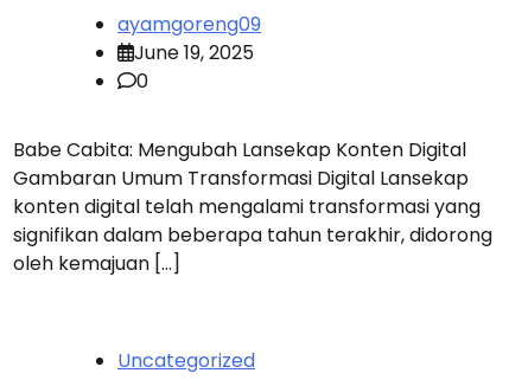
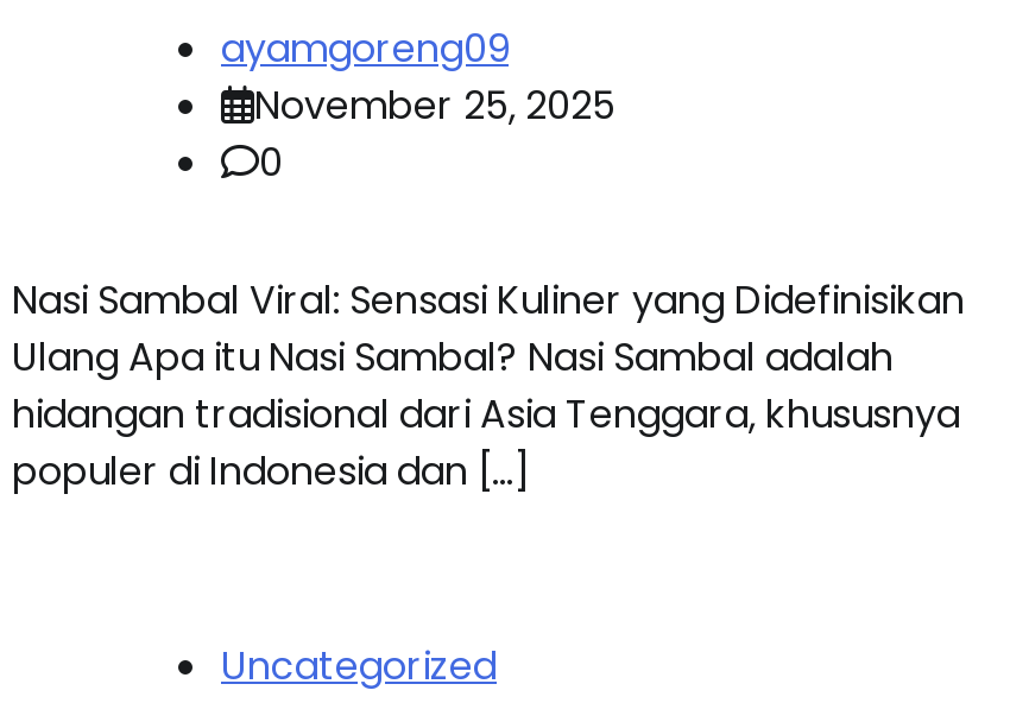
[134,39,254,66] June 19, 2025 -> [254,78,616,132] November 25, 2025
[13,136,492,277] Babe Cabita: Mengubah Lansekap Konten Digital | Gambaran Umum Transformasi Digital Lansekap | konten digital telah mengalami transformasi yang | signifikan dalam beberapa tahun terakhir, didorong | oleh kemajuan […] -> [12,272,965,498] Nasi Sambal Viral: Sensasi Kuliner yang Didefinisikan | Ulang Apa itu Nasi Sambal? Nasi Sambal adalah | hidangan tradisional dari Asia Tenggara, khususnya | populer di Indonesia dan […]

